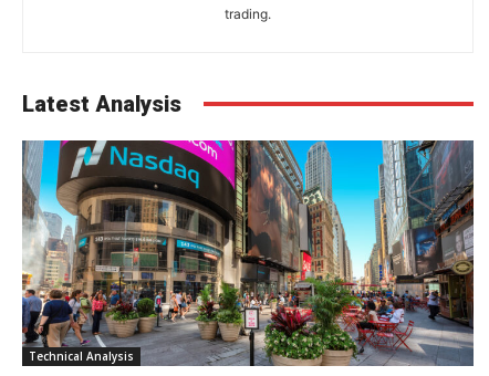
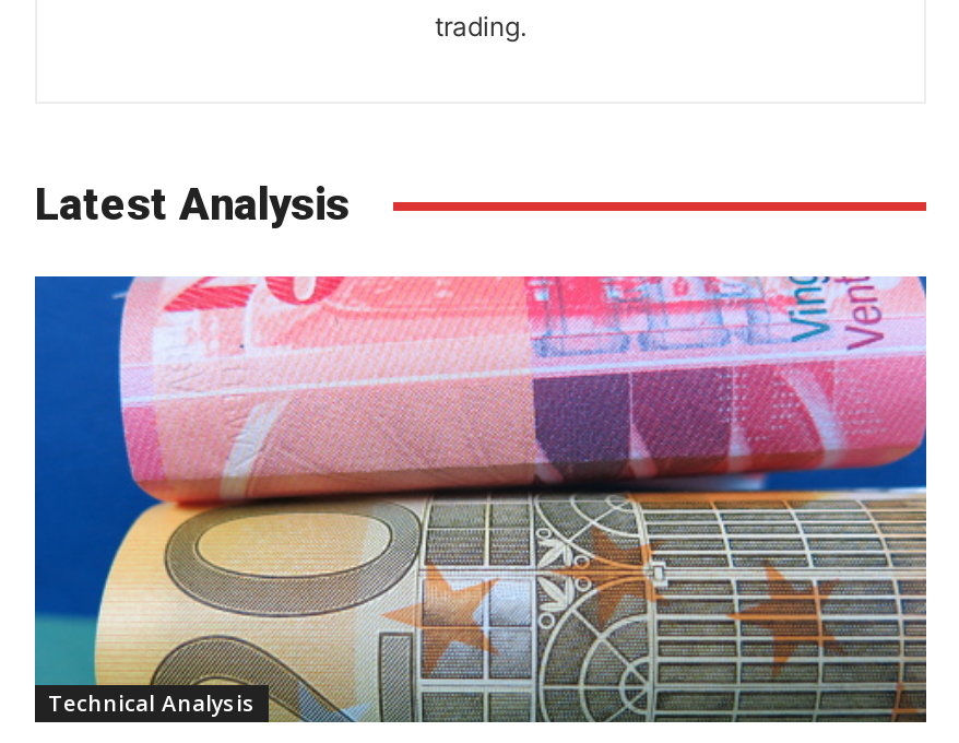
[21,139,475,366] [image] -> [33,273,928,723] [image]

